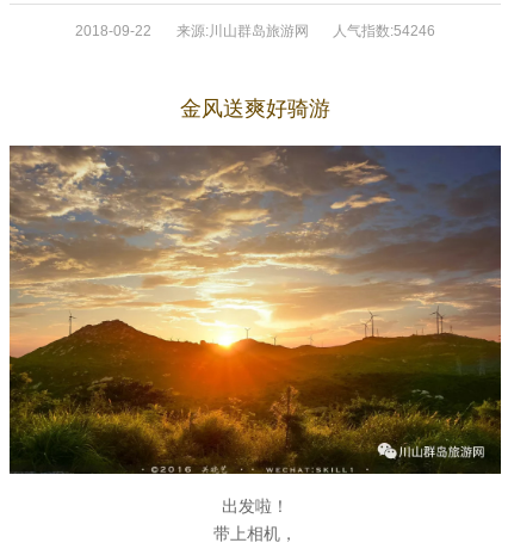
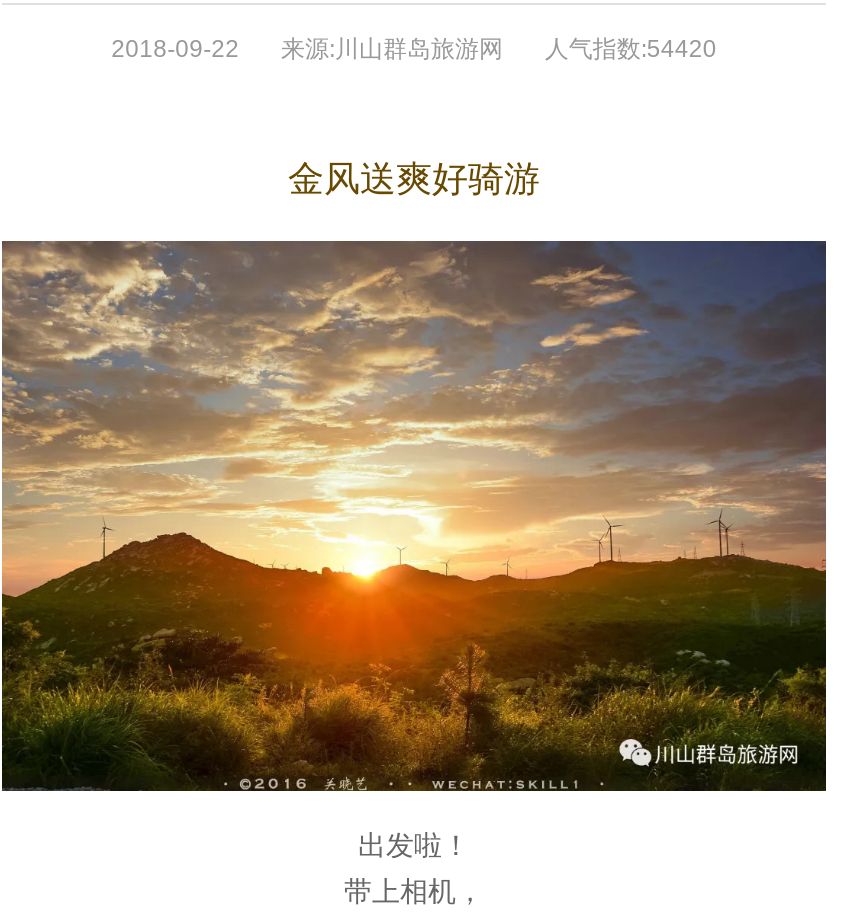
[75,22,436,39] 2018-09-22 来源:川山群岛旅游网 人气指数:54246 -> [111,34,717,62] 2018-09-22 来源:川山群岛旅游网 人气指数:54420

